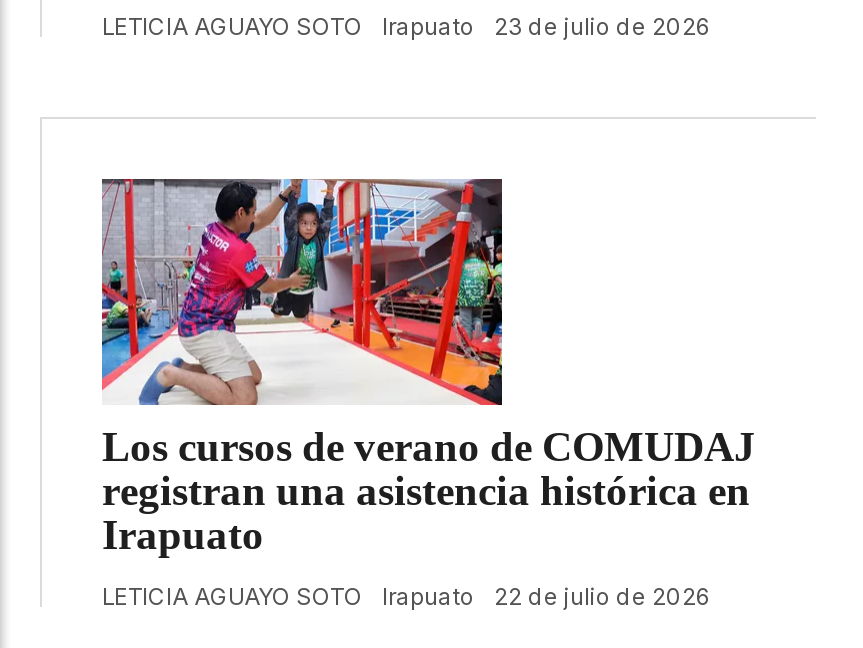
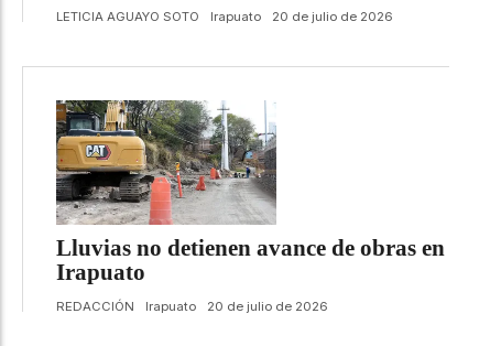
[102,13,712,41] LETICIA AGUAYO SOTO Irapuato 23 de julio de 2026 -> [56,9,393,24] LETICIA AGUAYO SOTO Irapuato 20 de julio de 2026
[100,177,756,514] [image] | Los cursos de verano de COMUDAJ | registran una asistencia histórica en -> [55,99,445,261] [image] | Lluvias no detienen avance de obras en
[102,582,362,610] LETICIA AGUAYO SOTO -> [56,298,134,313] REDACCIÓN
[494,582,712,610] 22 de julio de 2026 -> [207,298,328,313] 20 de julio de 2026

